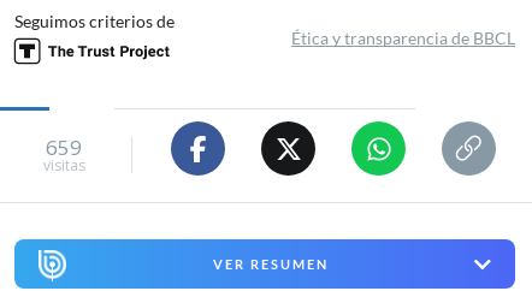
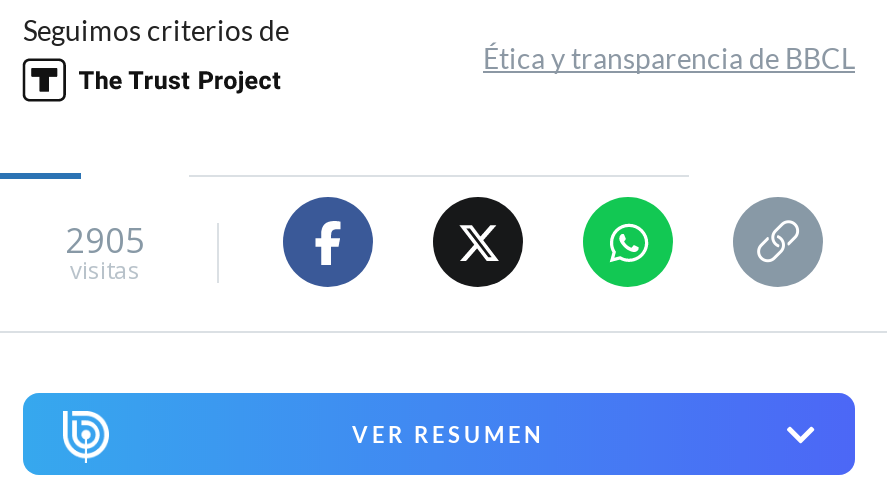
[46,133,82,161] 659 -> [65,217,145,263] 2905

